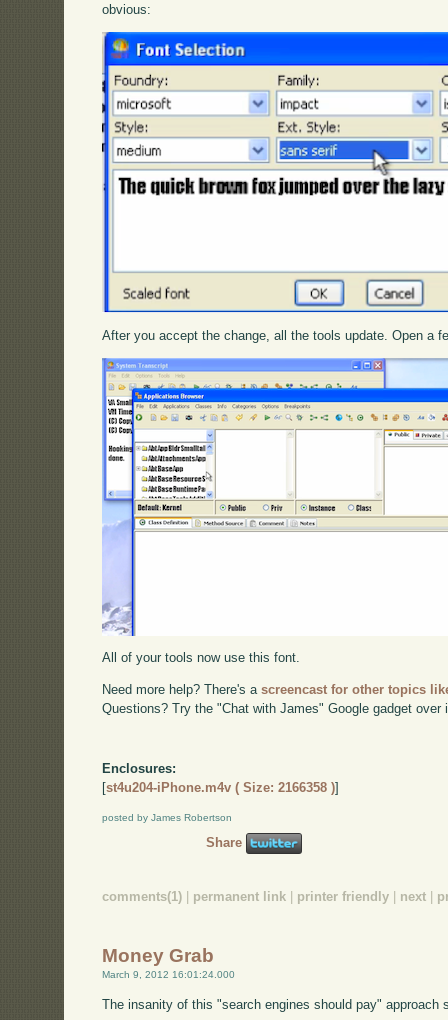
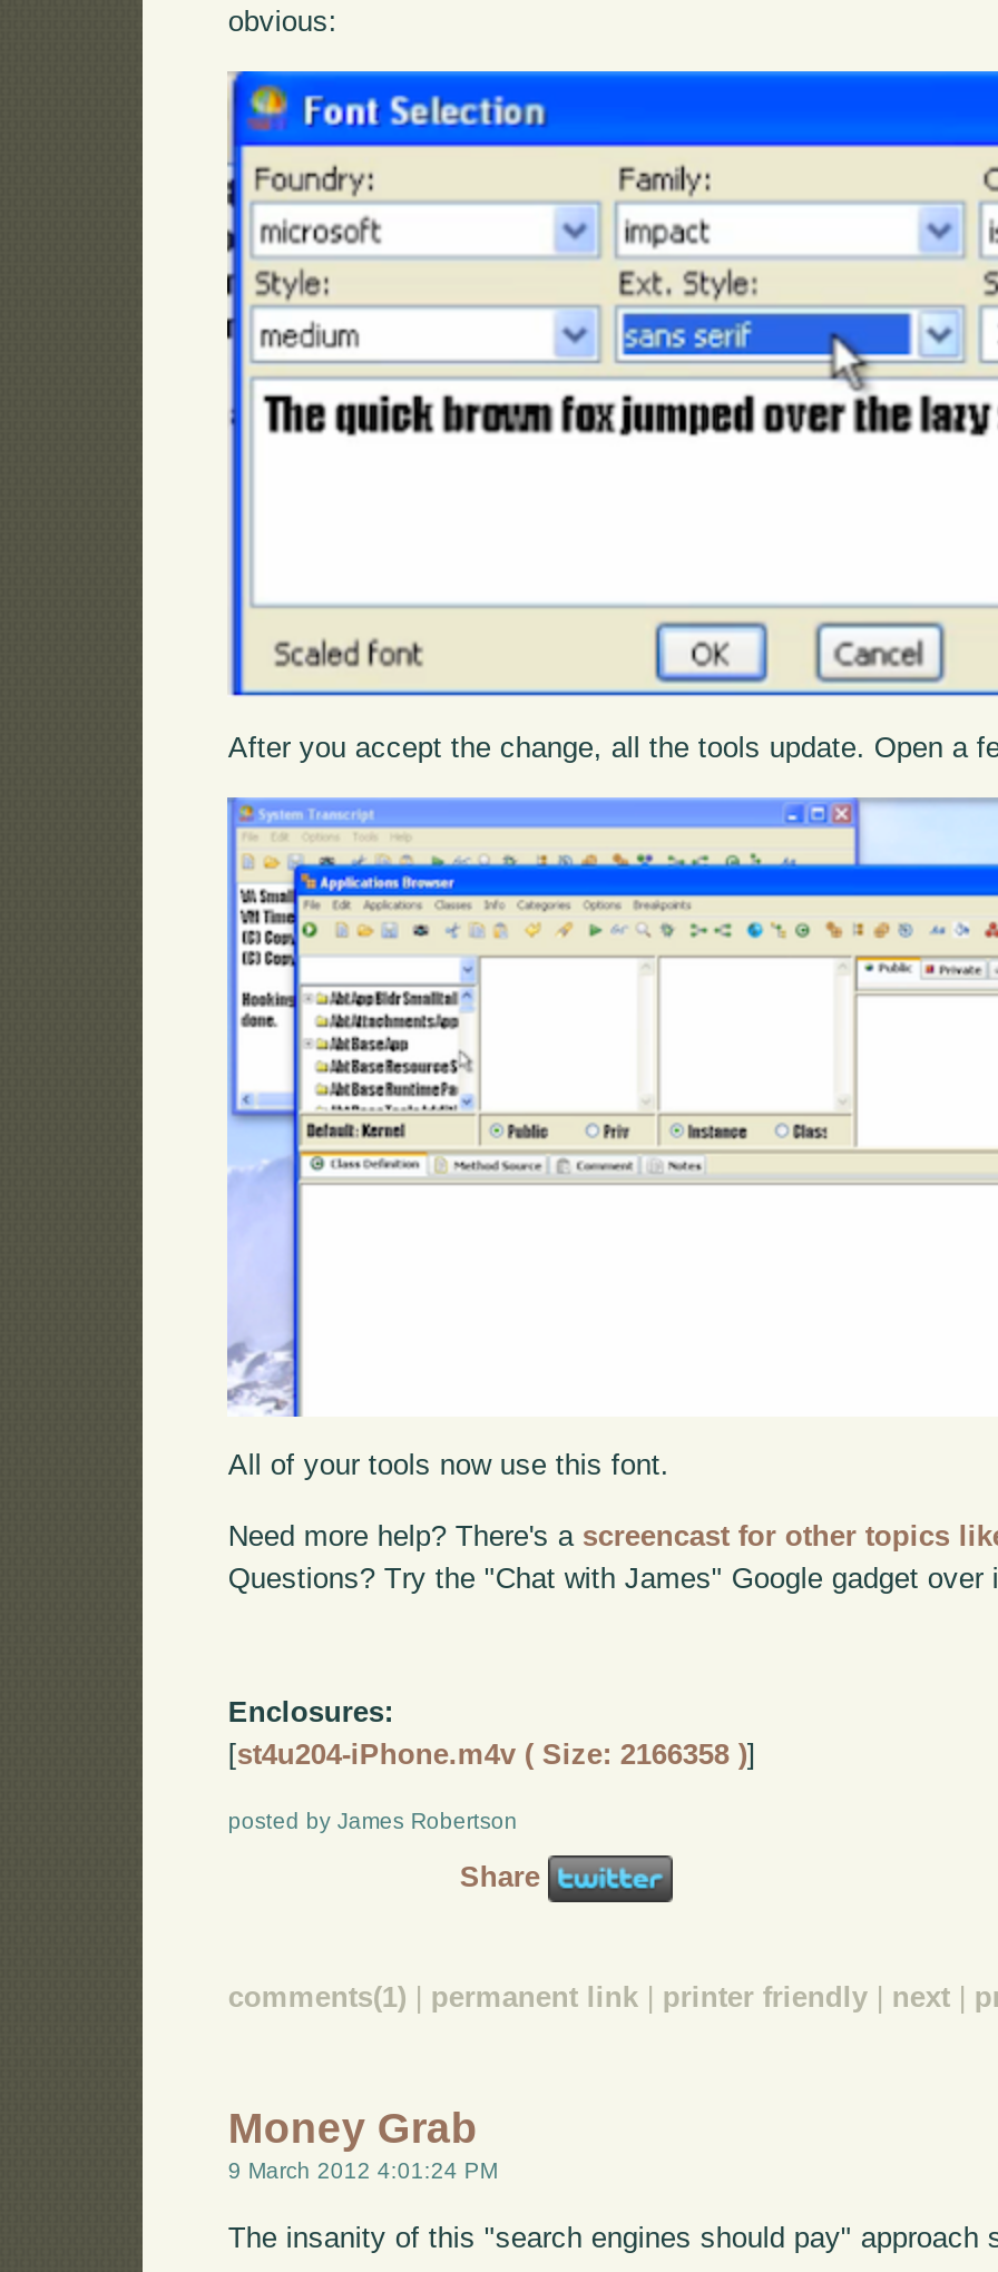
[102,969,235,980] March 9, 2012 16:01:24.000 -> [228,2158,498,2182] 9 March 2012 4:01:24 PM

